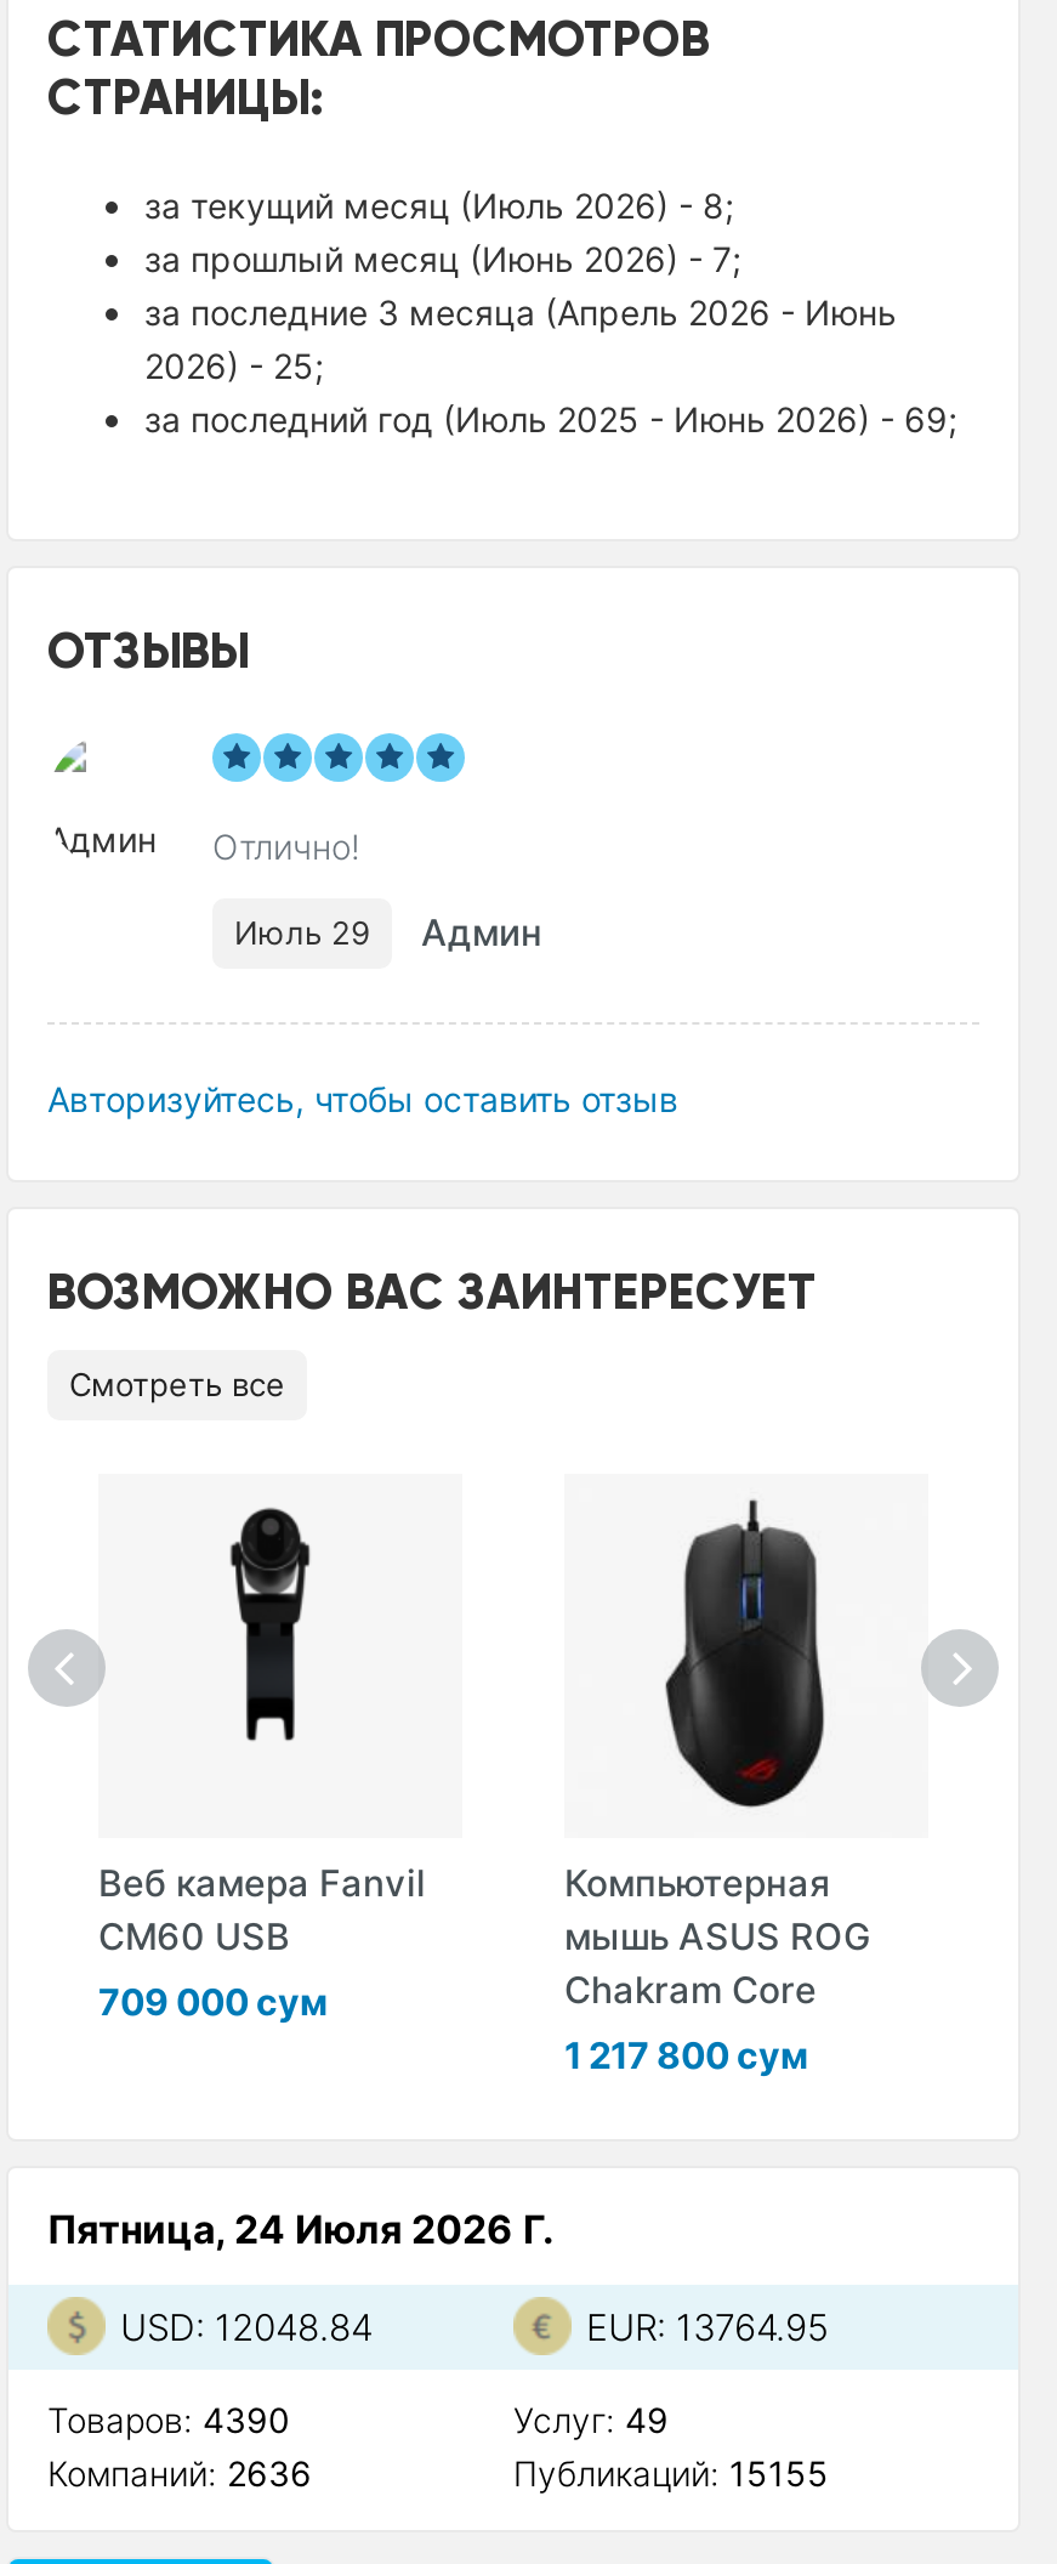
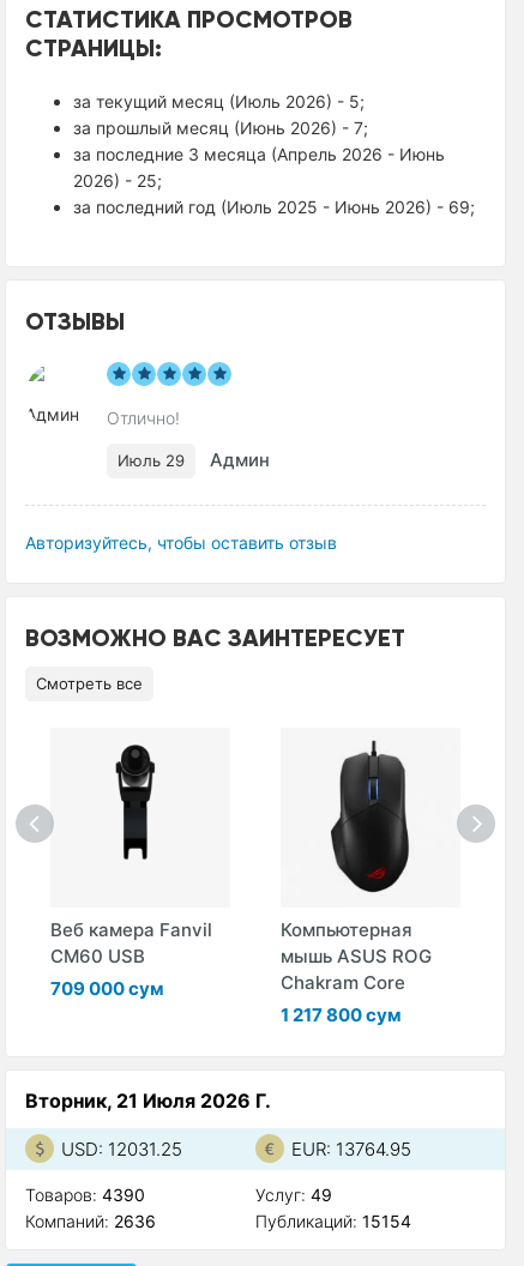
[144,184,734,225] за текущий месяц (Июль 2026) - 8; -> [73,91,365,111] за текущий месяц (Июль 2026) - 5;
[47,2204,555,2253] Пятница, 24 Июля 2026 Г. -> [25,1088,271,1112] Вторник, 21 Июля 2026 Г.
[120,2304,373,2350] USD: 12048.84 -> [61,1137,182,1160] USD: 12031.25
[513,2452,829,2493] Публикаций: 15155 -> [255,1211,411,1231] Публикаций: 15154

